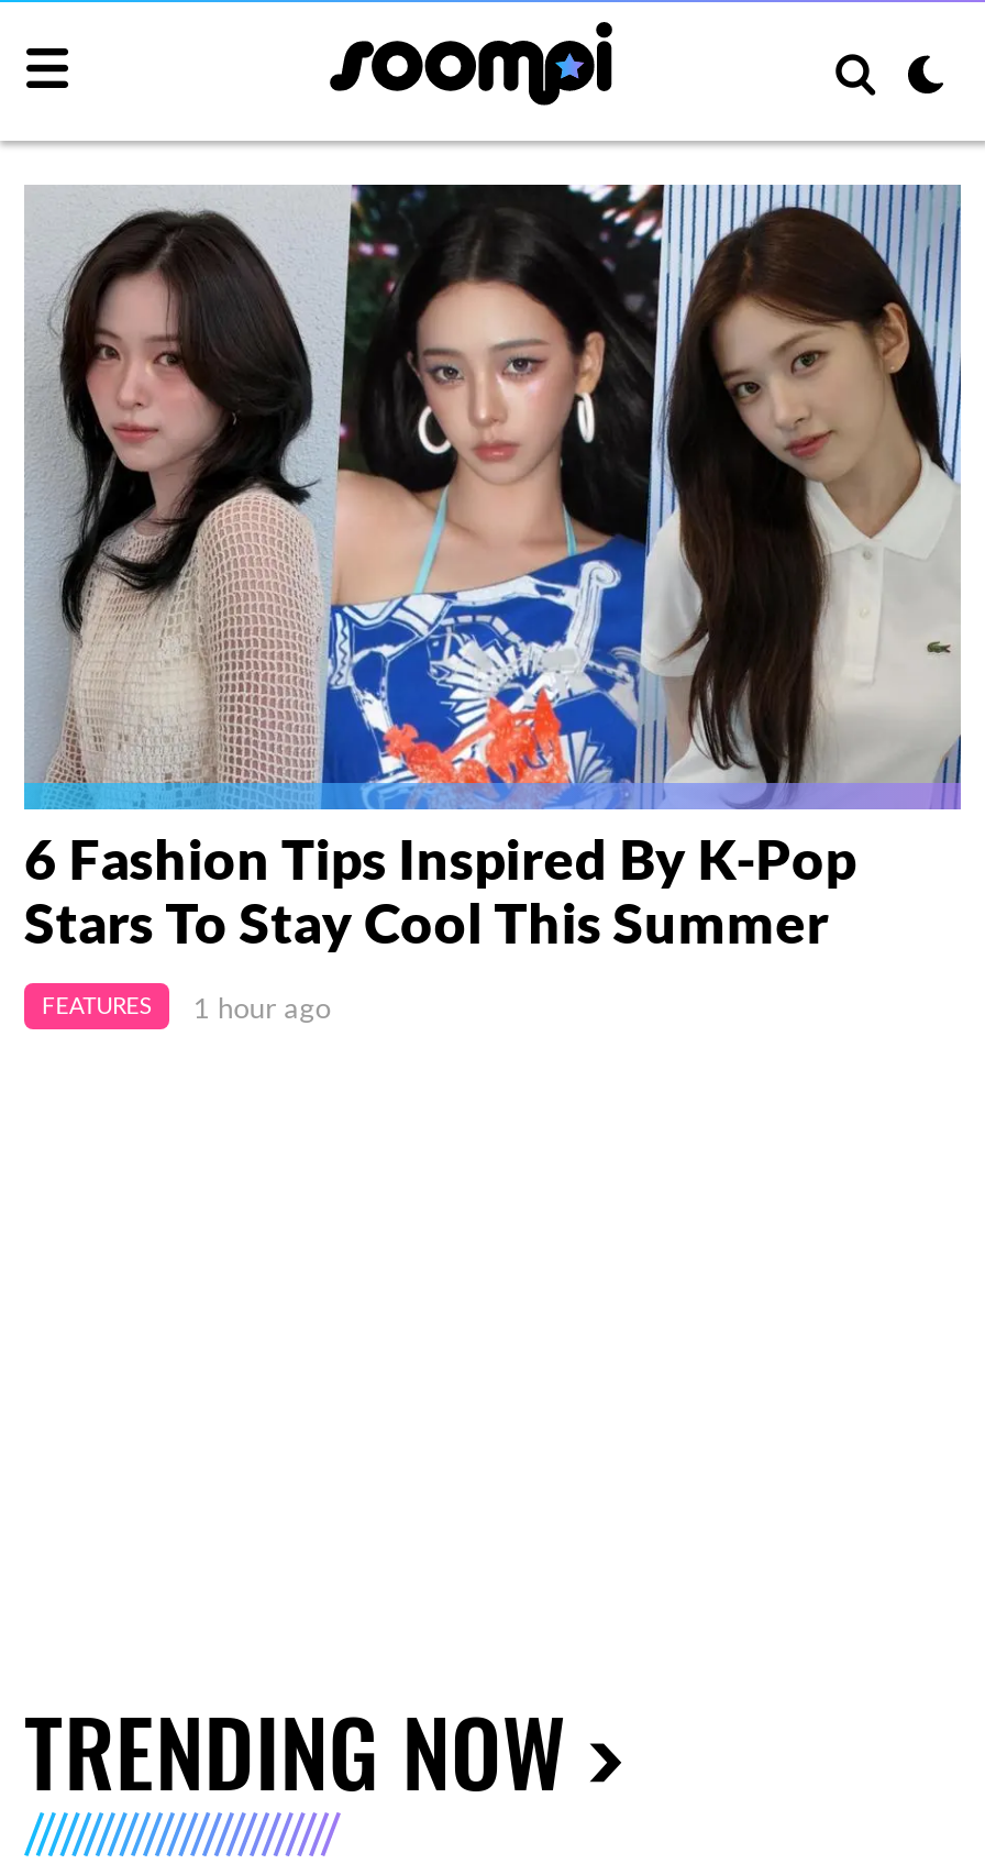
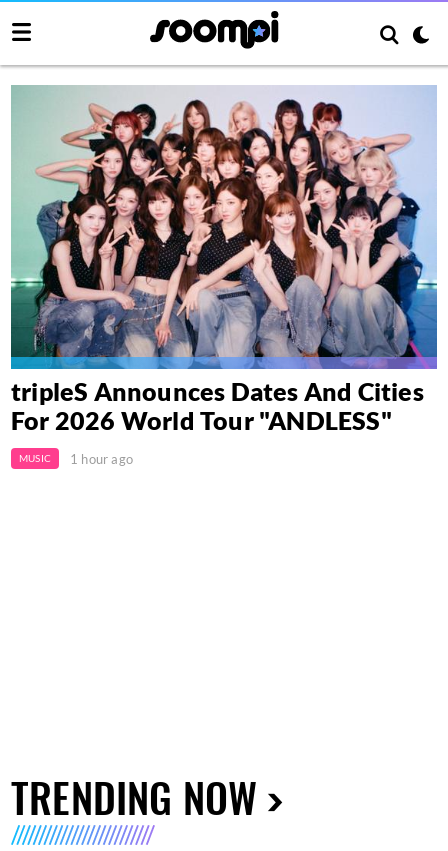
[24,183,961,954] [image] | 6 Fashion Tips Inspired By K-Pop | Stars To Stay Cool This Summer -> [11,85,438,435] [image] | tripleS Announces Dates And Cities | For 2026 World Tour "ANDLESS"
[42,991,151,1018] FEATURES -> [19,452,51,464] MUSIC

